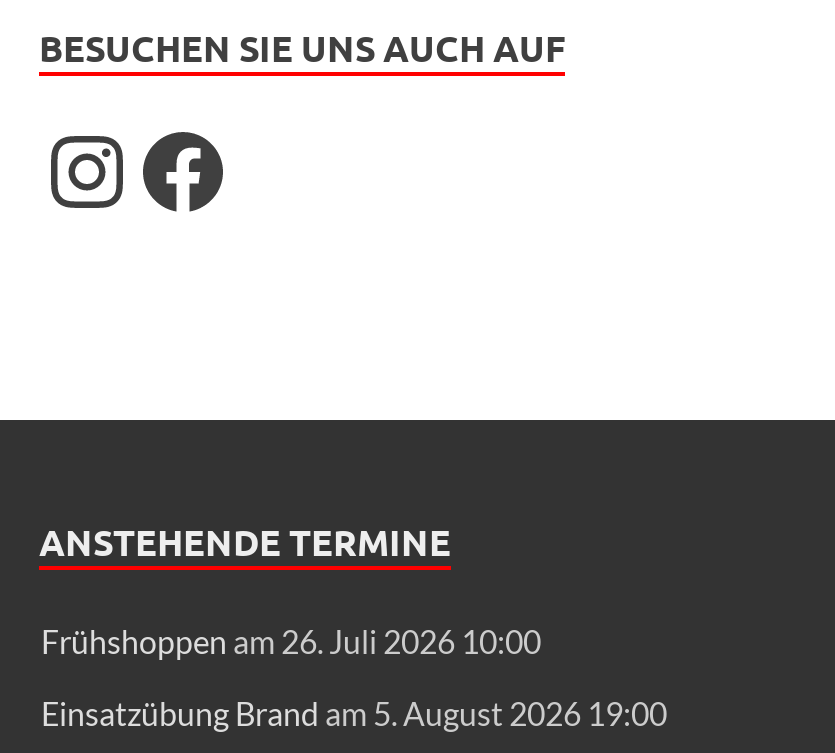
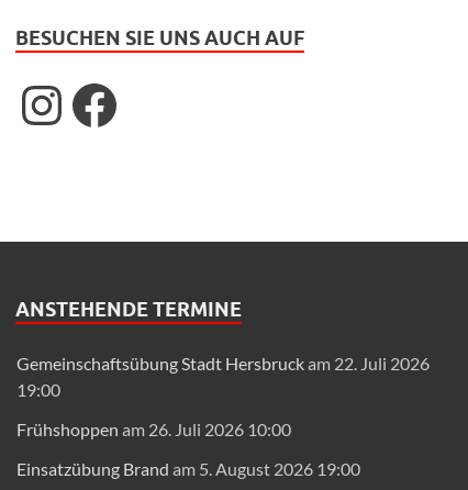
none -> [16,353,430,400] Gemeinschaftsübung Stadt Hersbruck am 22. Juli 2026 | 19:00

